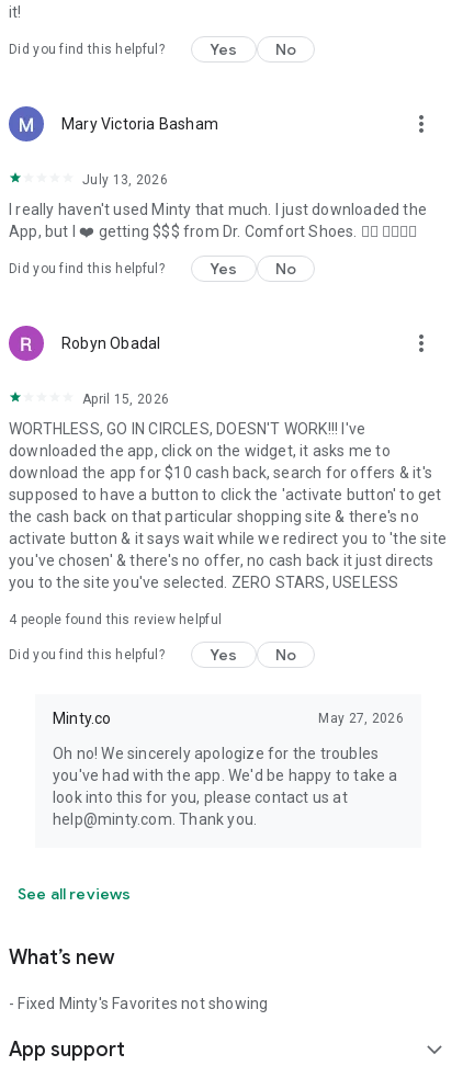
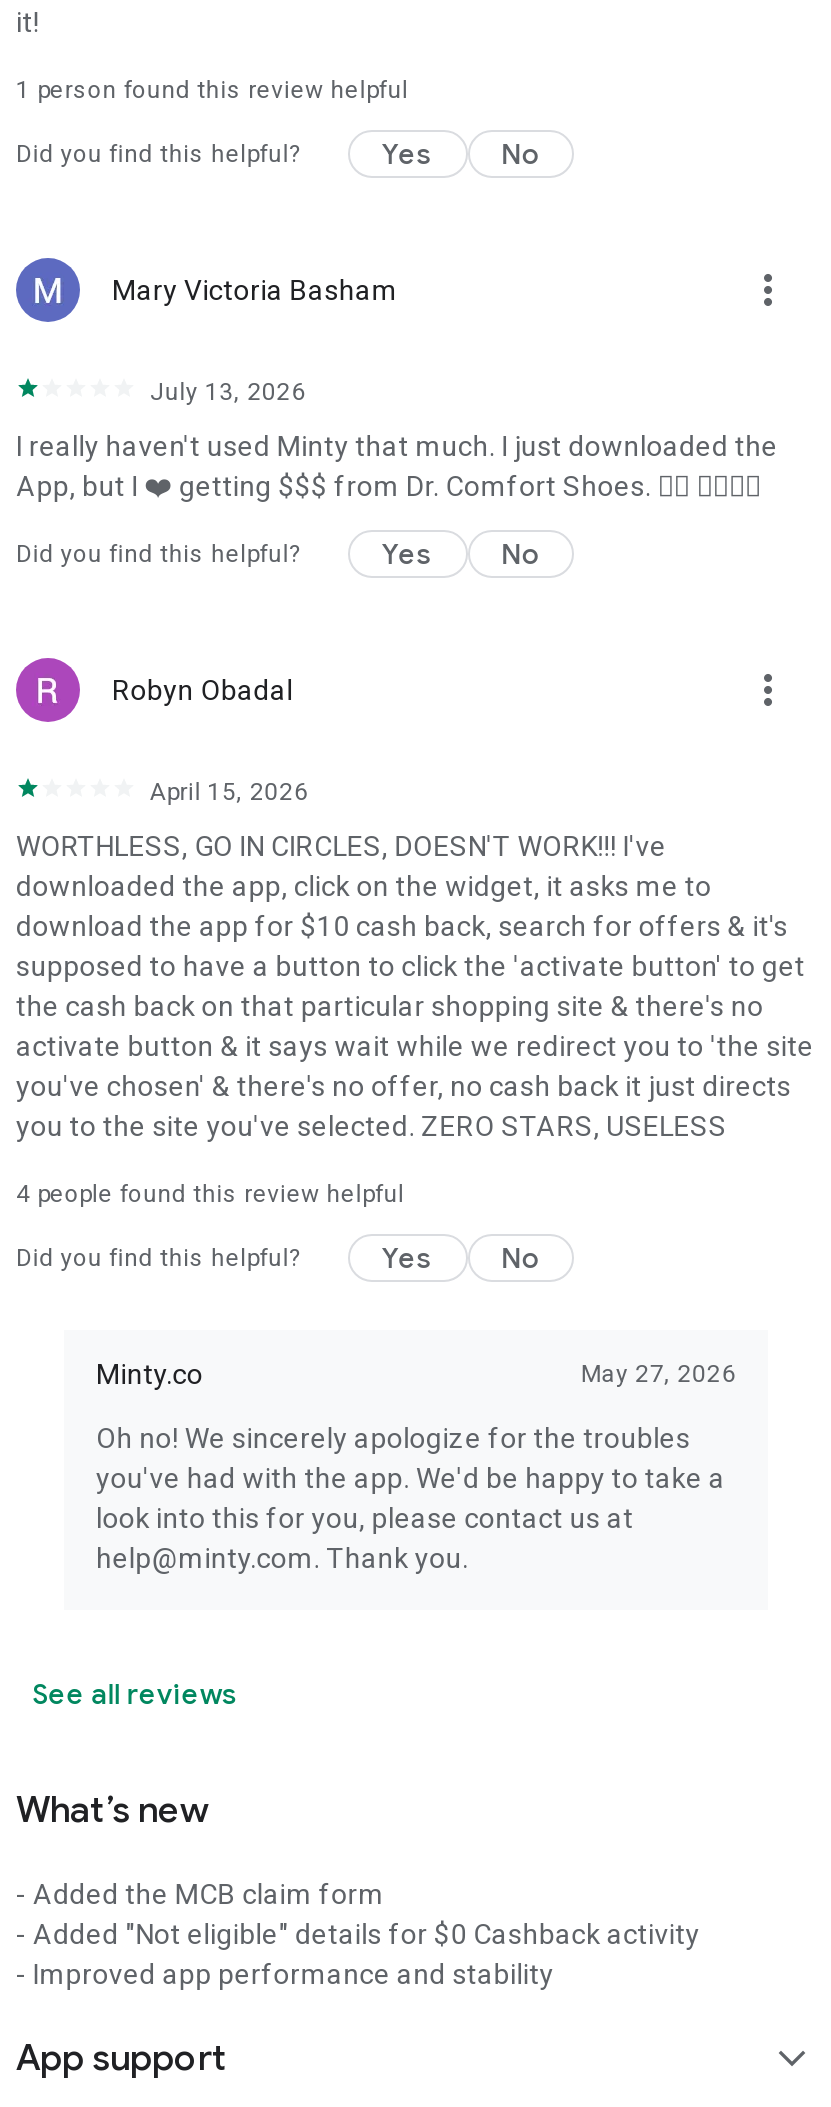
none -> [16,76,408,104] 1 person found this review helpful
[9,995,268,1012] - Fixed Minty's Favorites not showing -> [16,1878,700,1990] - Added the MCB claim form | - Added "Not eligible" details for $0 Cashback activity | - Improved app performance and stability

